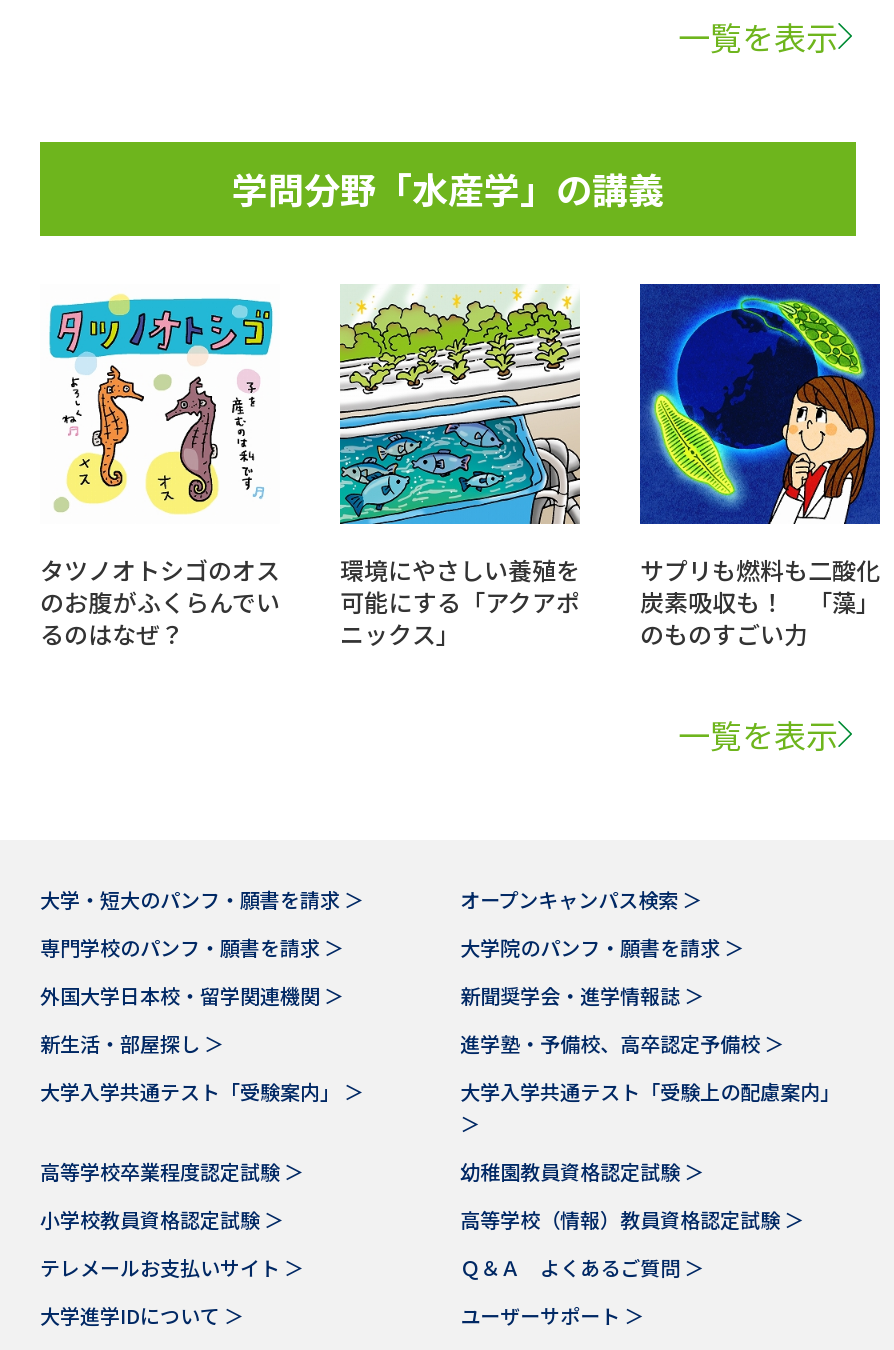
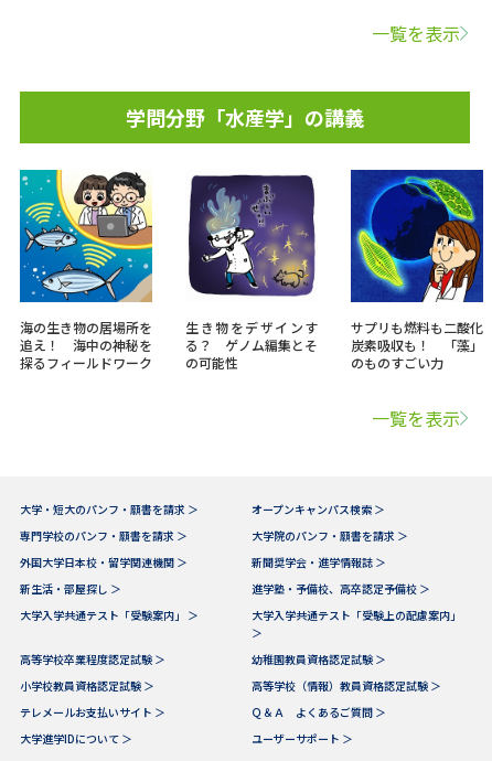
[40,284,280,650] [image] | タツノオトシゴのオス | のお腹がふくらんでい | るのはなぜ？ -> [19,169,153,372] [image] | 海の生き物の居場所を | 追え！ 海中の神秘を | 探るフィールドワーク
[338,286,582,650] [image] | 環境にやさしい養殖を | 可能にする「アクアポ | ニックス」 -> [185,172,318,372] [image] | 生き物をデザインす | る？ ゲノム編集とそ | の可能性

